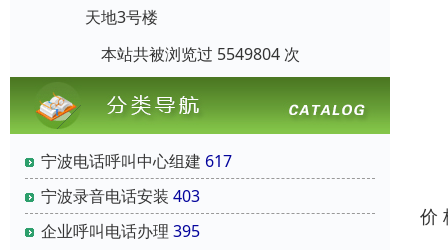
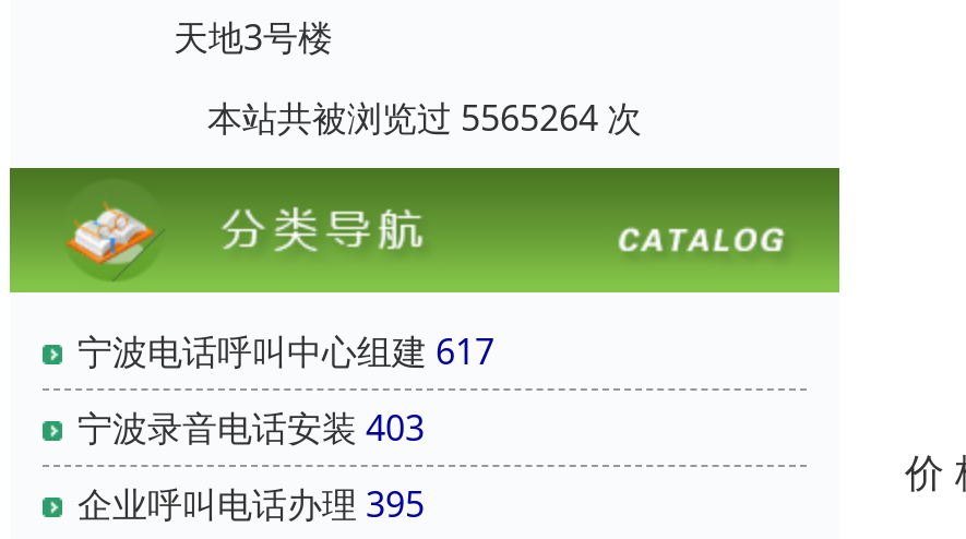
[100,43,299,65] 本站共被浏览过 5549804 次 -> [207,94,642,142] 本站共被浏览过 5565264 次

